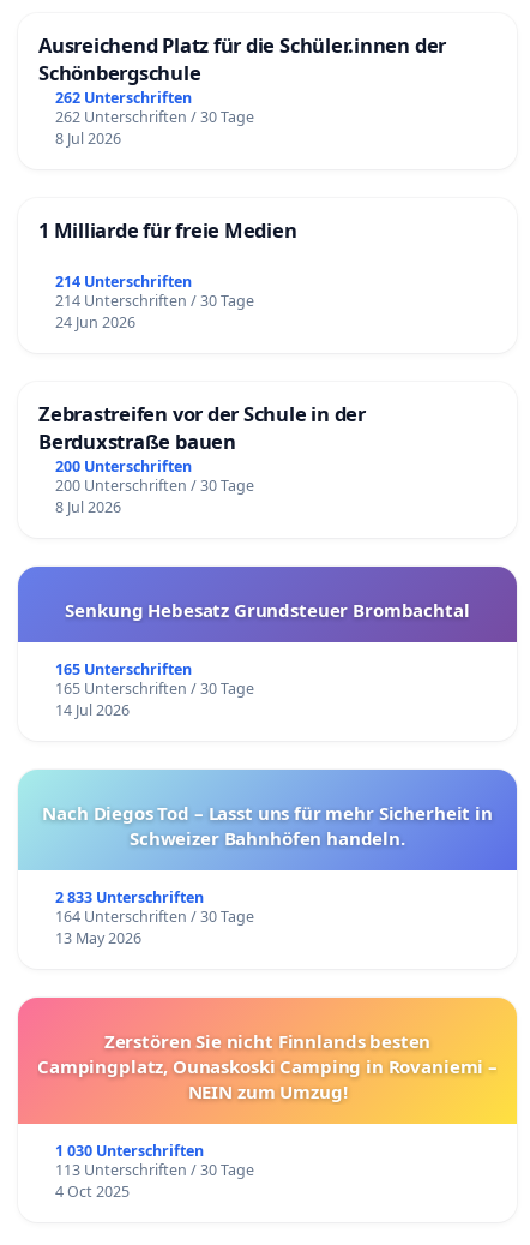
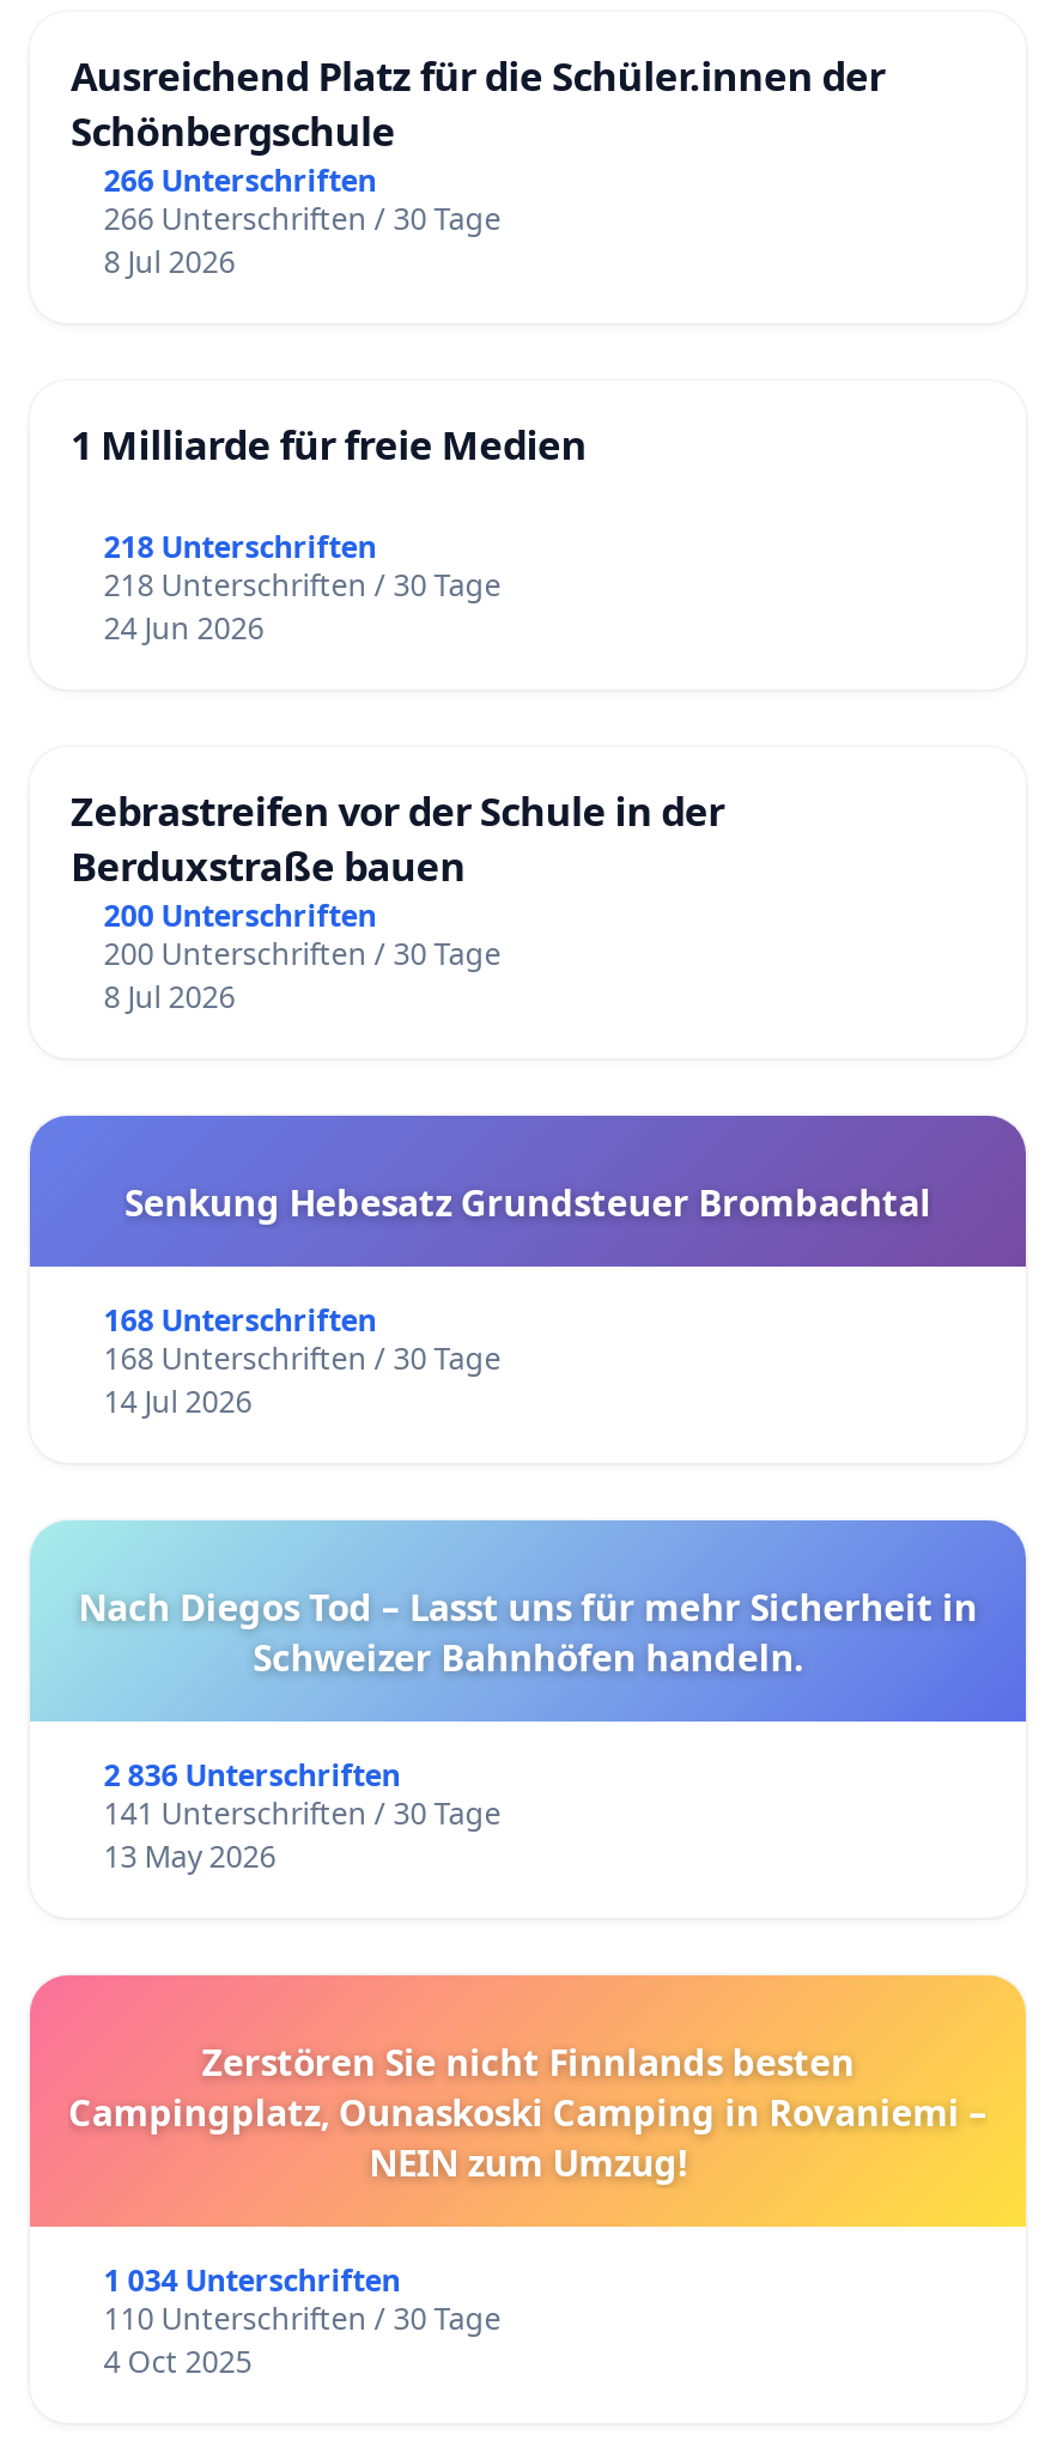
[55,87,192,108] 262 Unterschriften -> [104,159,377,200] 266 Unterschriften
[55,106,254,127] 262 Unterschriften / 30 Tage -> [104,198,501,238] 266 Unterschriften / 30 Tage
[55,272,192,292] 214 Unterschriften -> [104,528,377,569] 218 Unterschriften
[55,291,254,312] 214 Unterschriften / 30 Tage -> [104,566,501,607] 218 Unterschriften / 30 Tage
[55,659,192,680] 165 Unterschriften -> [104,1301,377,1342] 168 Unterschriften
[55,679,254,699] 165 Unterschriften / 30 Tage -> [104,1339,501,1380] 168 Unterschriften / 30 Tage
[55,888,204,908] 2 833 Unterschriften -> [104,1756,401,1796] 2 836 Unterschriften
[55,907,254,927] 164 Unterschriften / 30 Tage -> [104,1794,501,1835] 141 Unterschriften / 30 Tage
[55,1141,204,1161] 1 030 Unterschriften -> [104,2261,401,2302] 1 034 Unterschriften
[55,1160,254,1181] 113 Unterschriften / 30 Tage -> [104,2299,501,2340] 110 Unterschriften / 30 Tage

